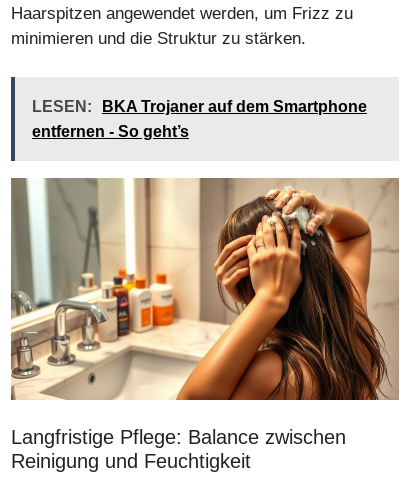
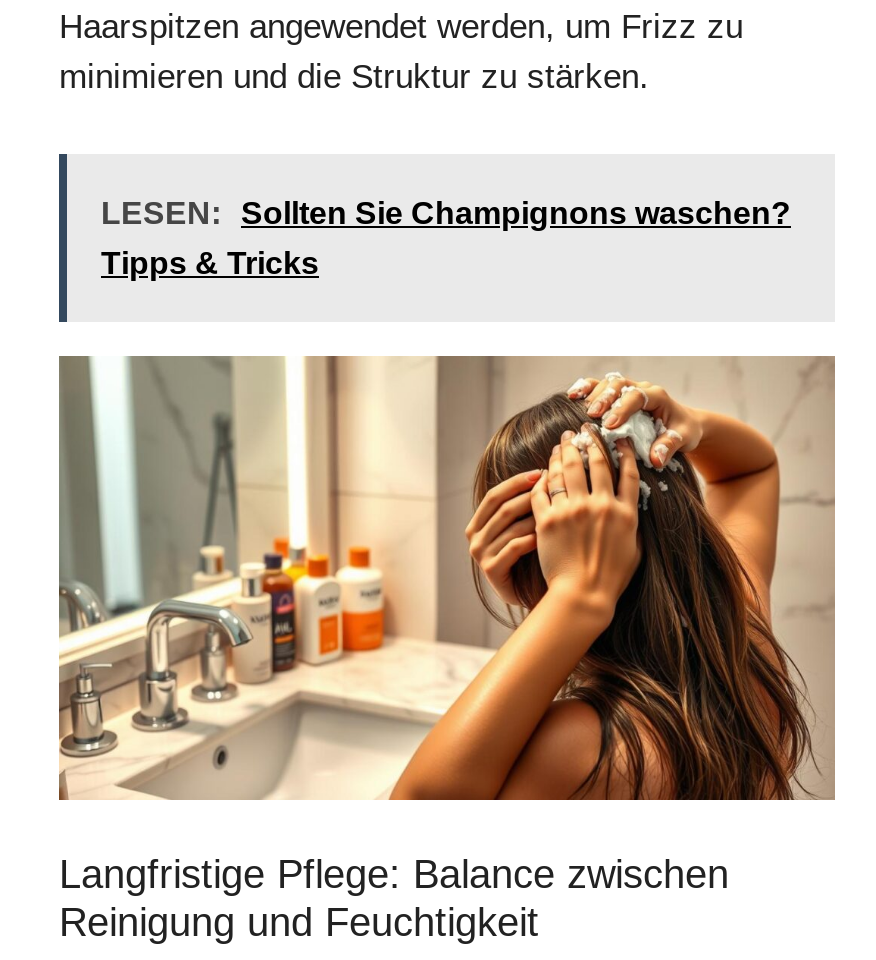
[32,98,367,115] LESEN: BKA Trojaner auf dem Smartphone -> [101,196,791,230] LESEN: Sollten Sie Champignons waschen?
[32,123,189,140] entfernen - So geht’s -> [101,246,319,280] Tipps & Tricks

